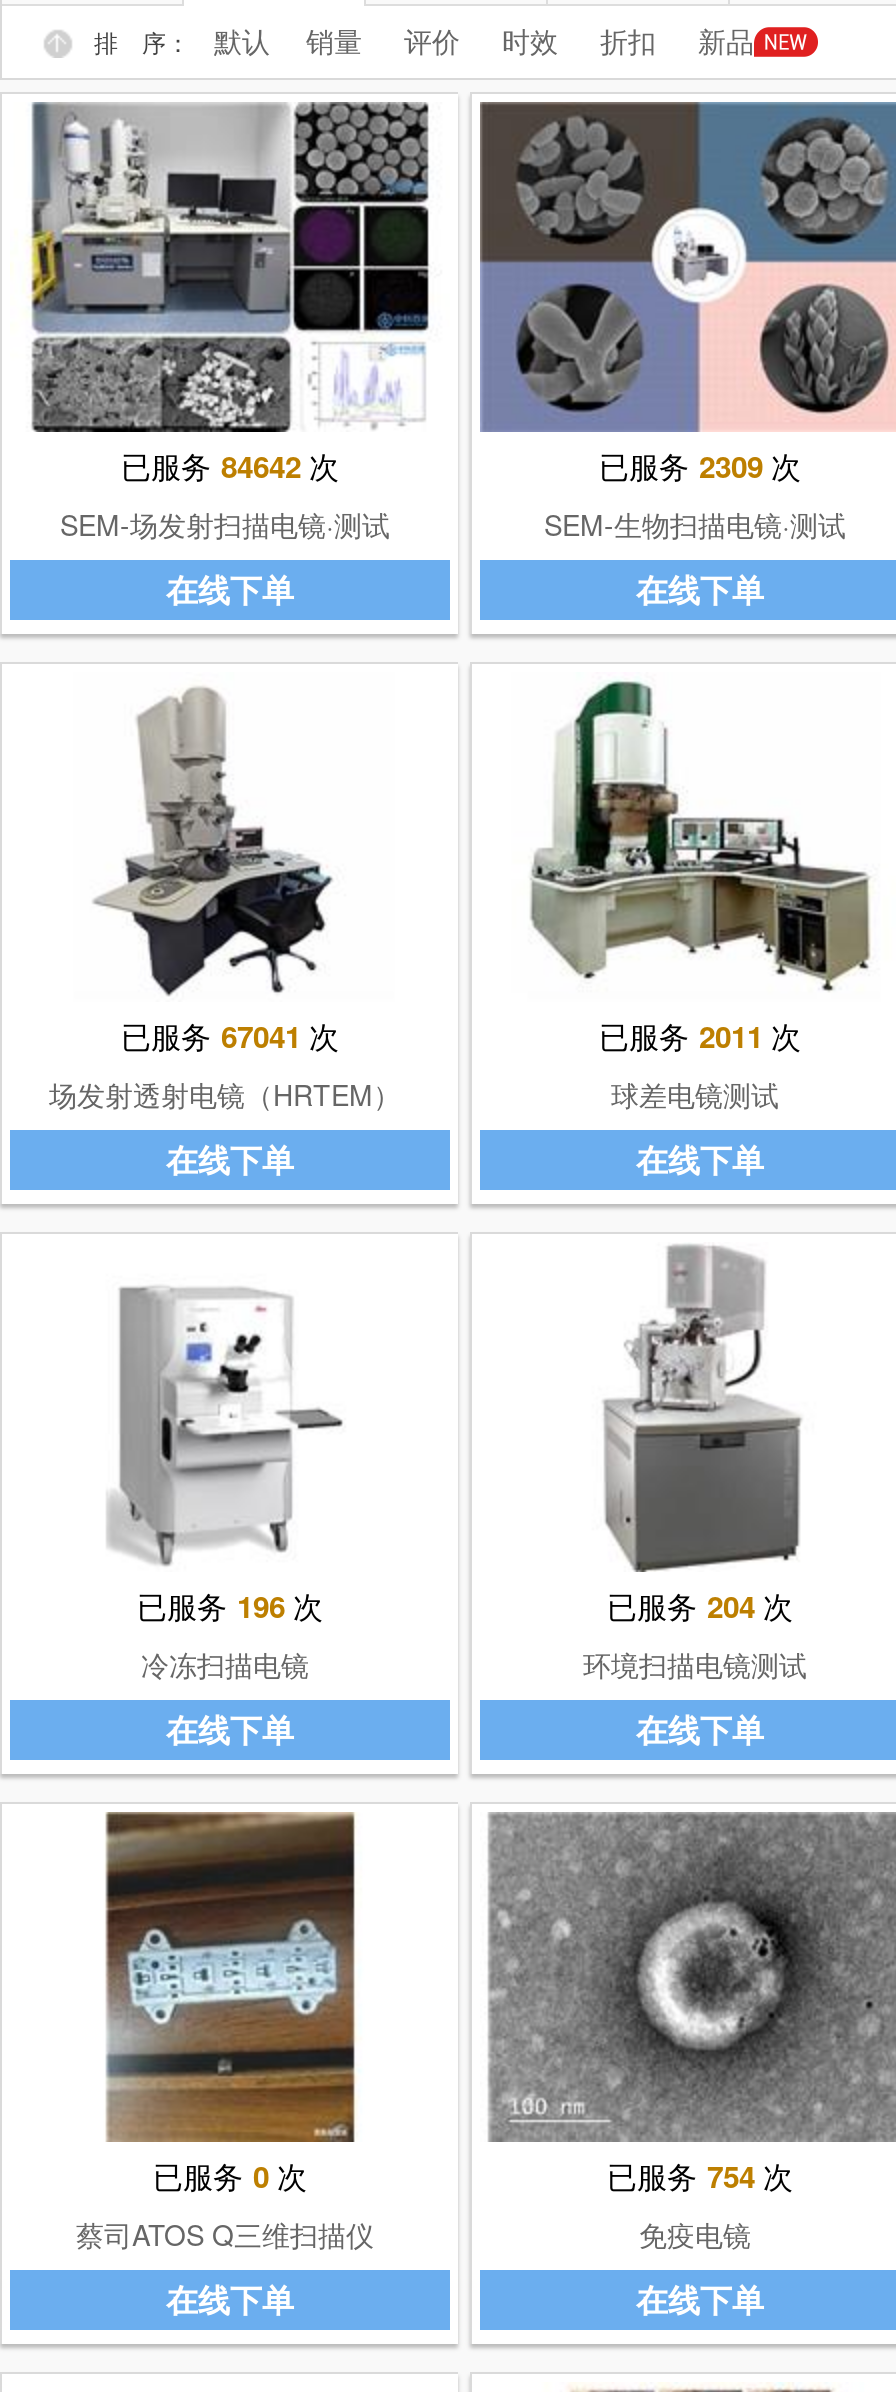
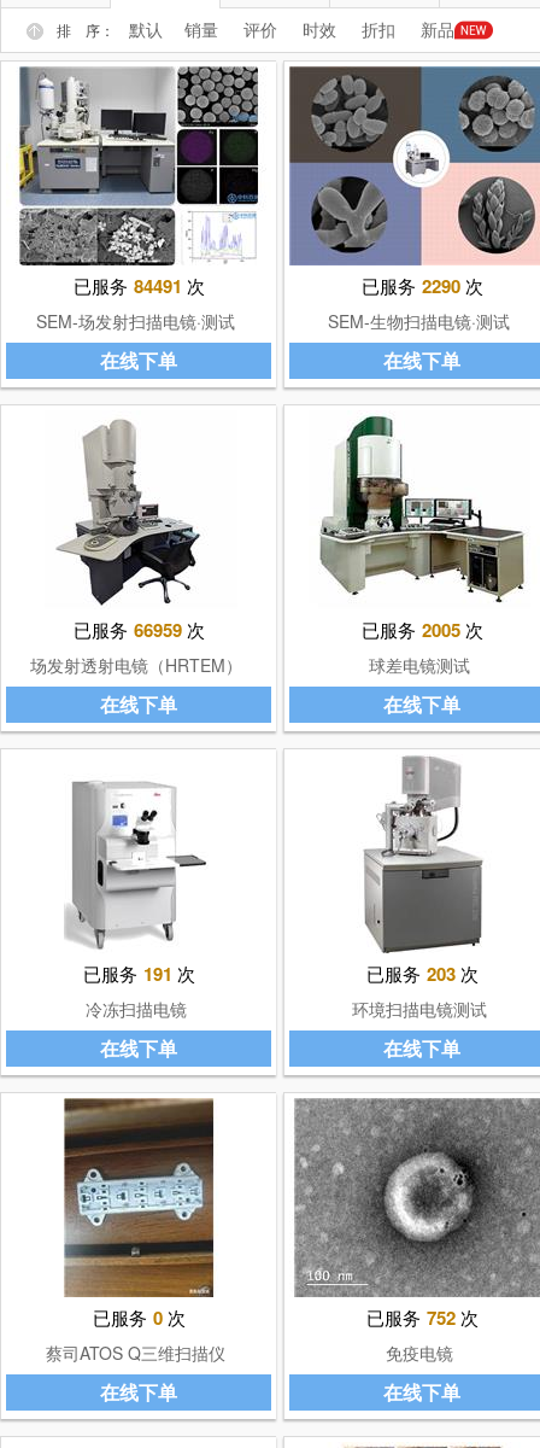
[121,444,339,488] 已服务 84642次 -> [73,273,204,299] 已服务 84491次
[599,444,801,488] 已服务 2309次 -> [361,273,483,299] 已服务 2290次
[121,1014,339,1058] 已服务 67041次 -> [73,617,204,643] 已服务 66959次
[599,1014,801,1058] 已服务 2011次 -> [361,617,483,643] 已服务 2005次
[137,1584,323,1628] 已服务 196次 -> [83,961,195,987] 已服务 191次
[607,1584,793,1628] 已服务 204次 -> [366,961,478,987] 已服务 203次
[607,2154,793,2198] 已服务 754次 -> [366,1305,478,1331] 已服务 752次

